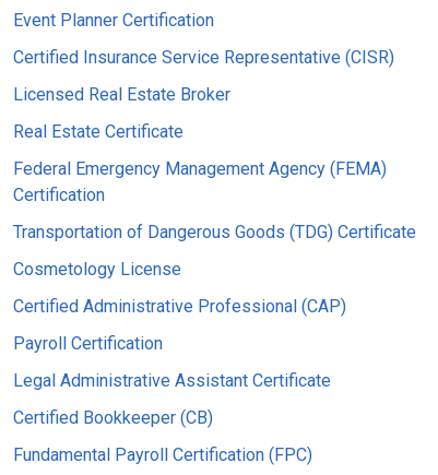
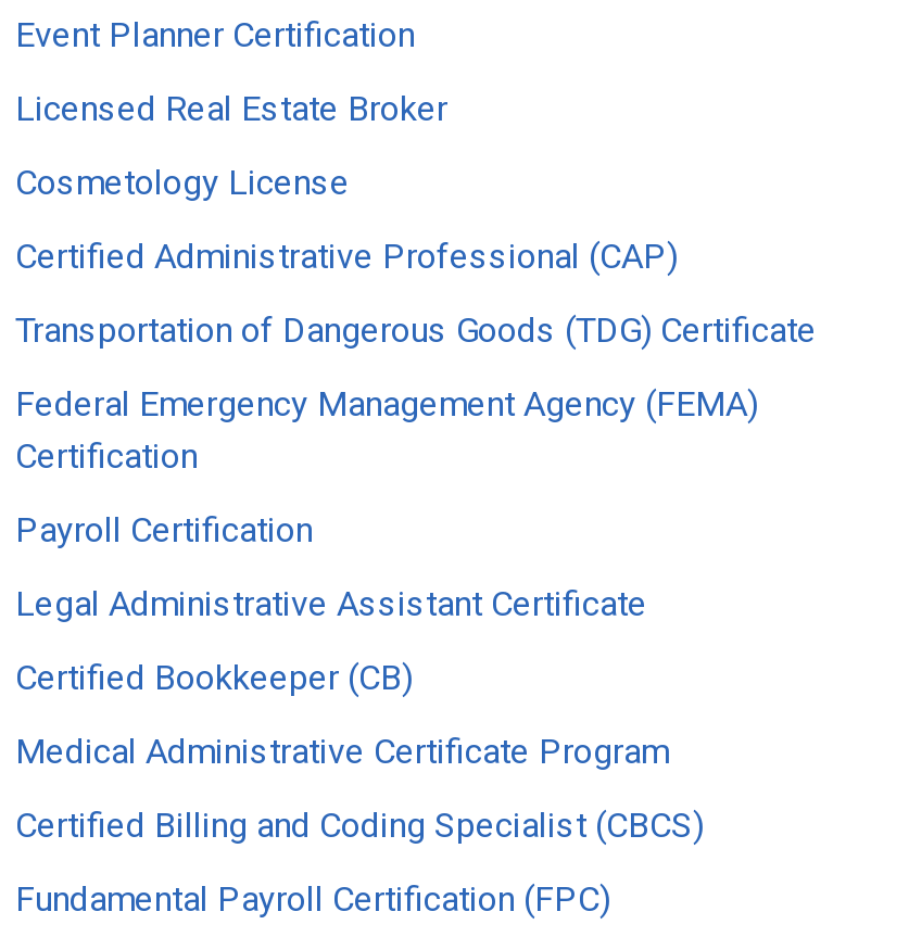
[13,47,394,68] Certified Insurance Service Representative (CISR) -> none
moved [13,85,230,105] -> [15,89,447,130]: Licensed Real Estate Broker
[13,122,184,142] Real Estate Certificate -> none
moved [13,159,387,206] -> [15,384,758,478]: Federal Emergency Management Agency (FEMA) | Certification
moved [13,222,416,317] -> [15,163,817,352]: Transportation of Dangerous Goods (TDG) Certificate | Cosmetology License | Certified Administrative Professional (CAP)
moved [13,333,331,428] -> [15,510,647,699]: Payroll Certification | Legal Administrative Assistant Certificate | Certified Bookkeeper (CB)
none -> [15,732,704,847] Medical Administrative Certificate Program | Certified Billing and Coding Specialist (CBCS)

